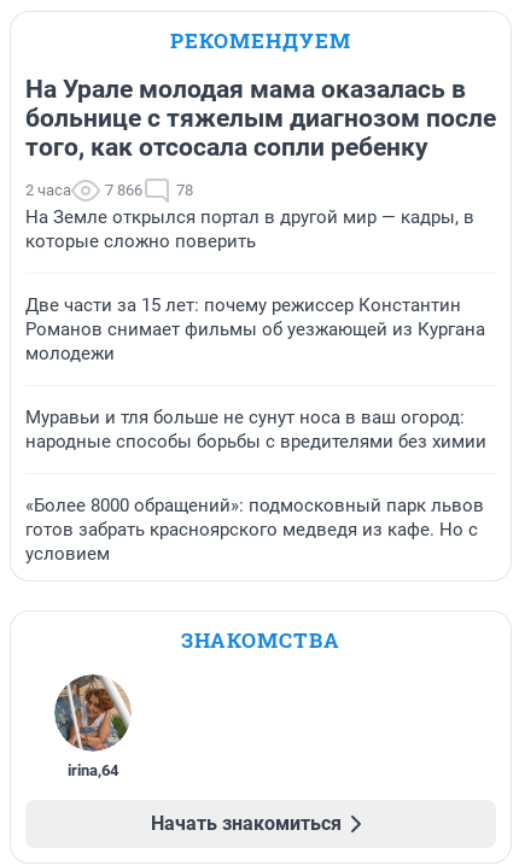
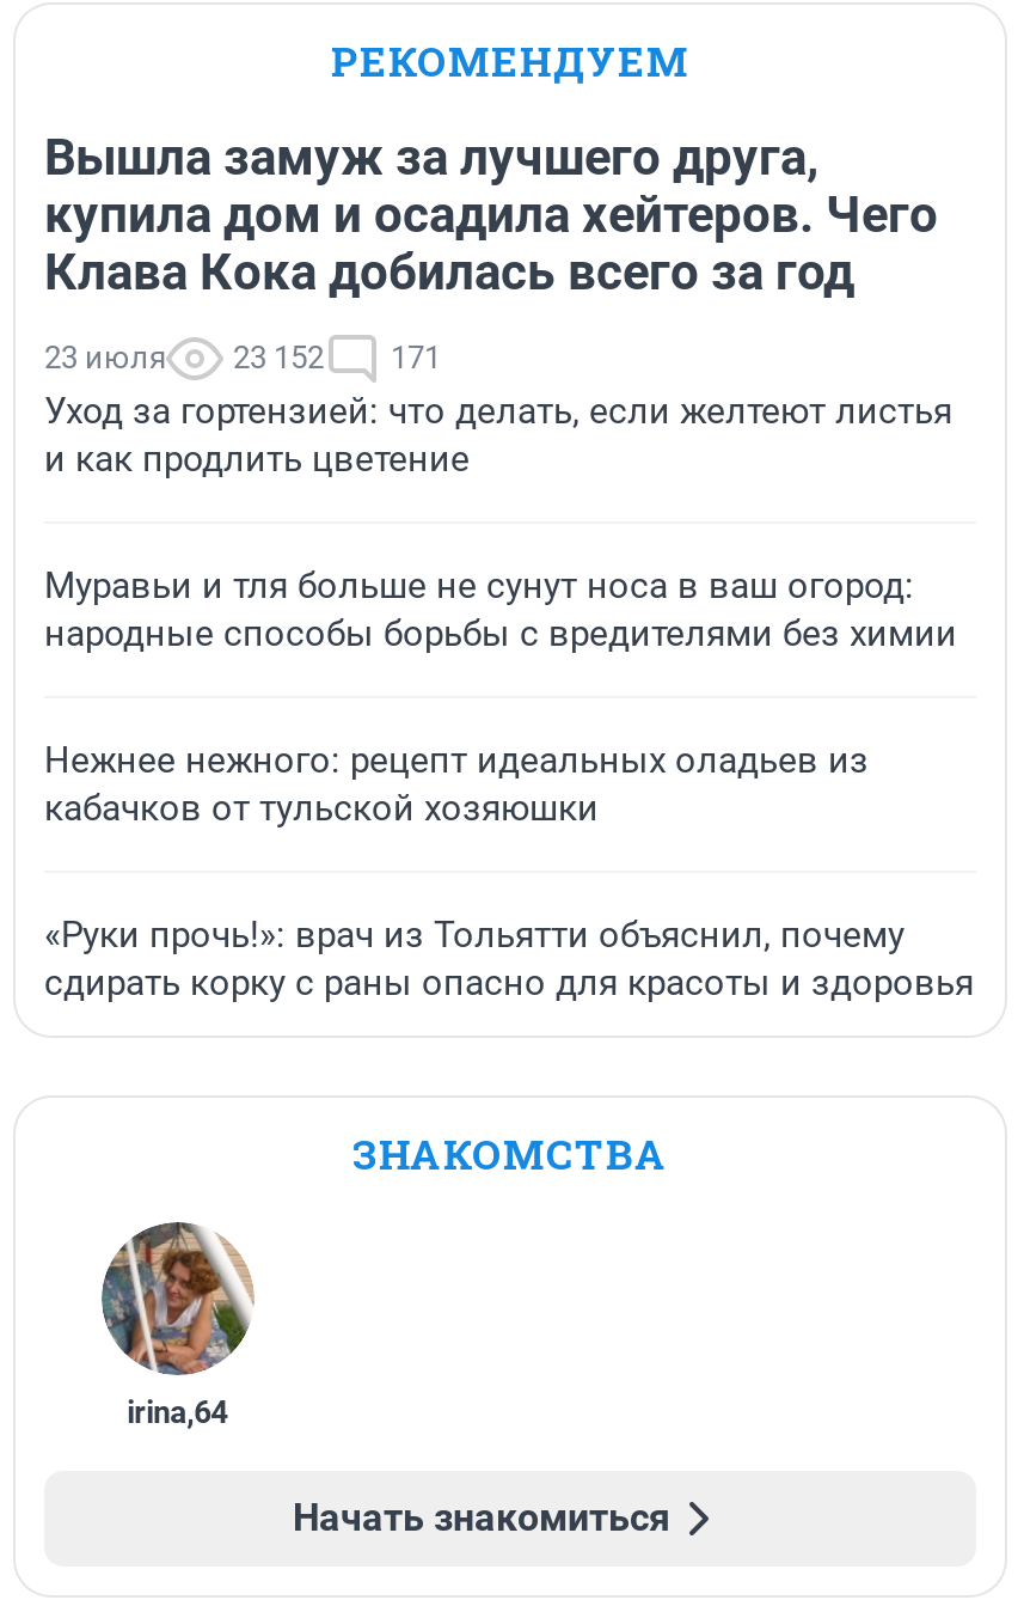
[25,75,496,365] На Урале молодая мама оказалась в | больнице с тяжелым диагнозом после | того, как отсосала сопли ребенку | 2 часа | 7 866 | 78 | На Земле открылся портал в другой мир — кадры, в | которые сложно поверить | Две части за 15 лет: почему режиссер Константин | Романов снимает фильмы об уезжающей из Кургана | молодежи -> [44,130,952,481] Вышла замуж за лучшего друга, | купила дом и осадила хейтеров. Чего | Клава Кока добилась всего за год | 23 июля | 23 152 | 171 | Уход за гортензией: что делать, если желтеют листья | и как продлить цветение
moved [25,407,486,453] -> [44,565,957,656]: Муравьи и тля больше не сунут носа в ваш огород: | народные способы борьбы с вредителями без химии
[25,495,484,565] «Более 8000 обращений»: подмосковный парк львов | готов забрать красноярского медведя из кафе. Но с | условием -> [44,739,974,1005] Нежнее нежного: рецепт идеальных оладьев из | кабачков от тульской хозяюшки | «Руки прочь!»: врач из Тольятти объяснил, почему | сдирать корку с раны опасно для красоты и здоровья

